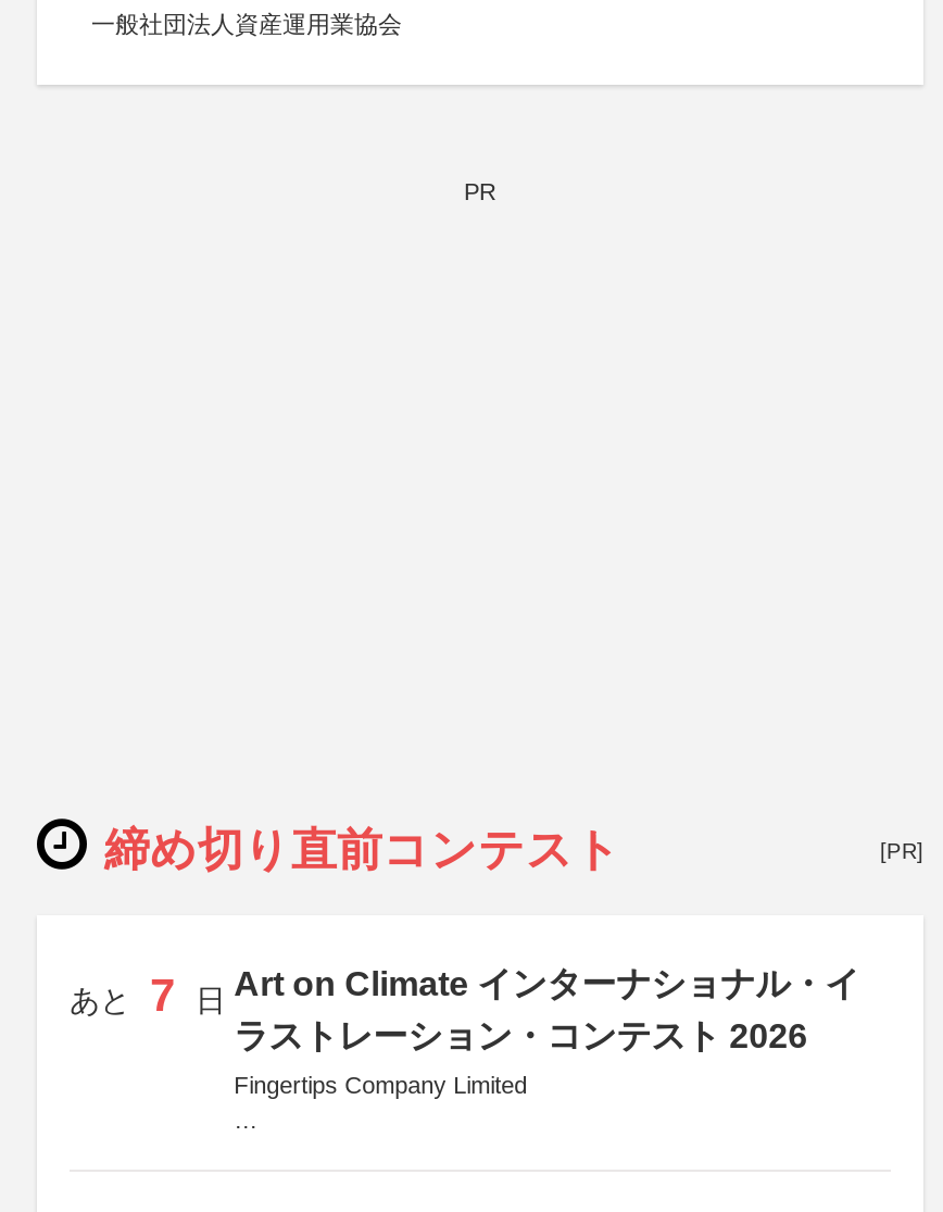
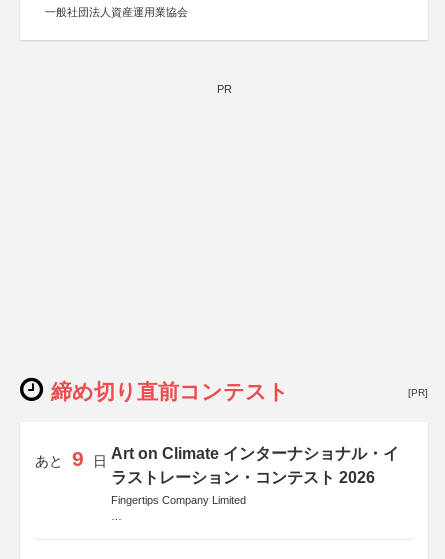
[70,965,860,1020] あと 7 日 Art on Climate インターナショナル・イ -> [35,445,399,470] あと 9 日 Art on Climate インターナショナル・イ

